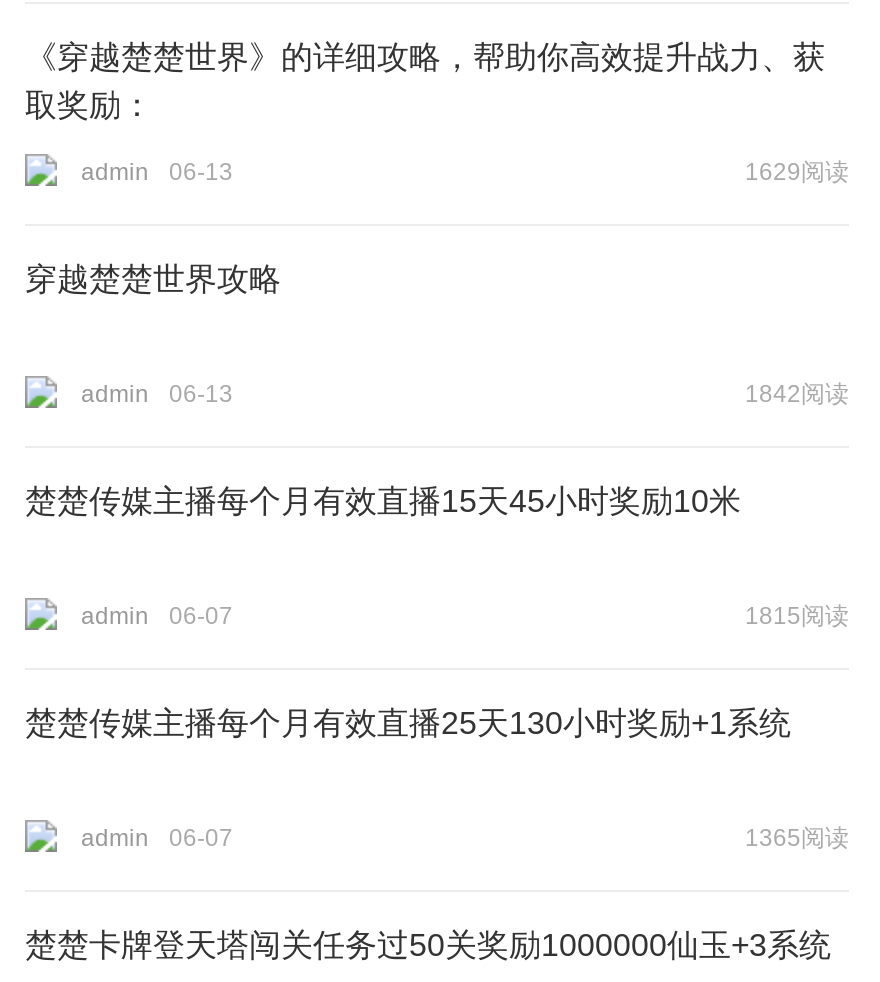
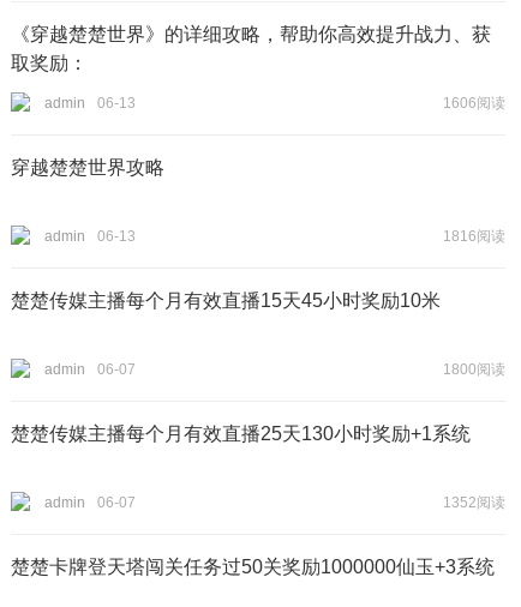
[745,158,849,186] 1629阅读 -> [443,95,505,112] 1606阅读
[745,380,849,408] 1842阅读 -> [443,228,505,245] 1816阅读
[745,602,849,630] 1815阅读 -> [443,361,505,378] 1800阅读
[745,824,849,852] 1365阅读 -> [443,494,505,511] 1352阅读

